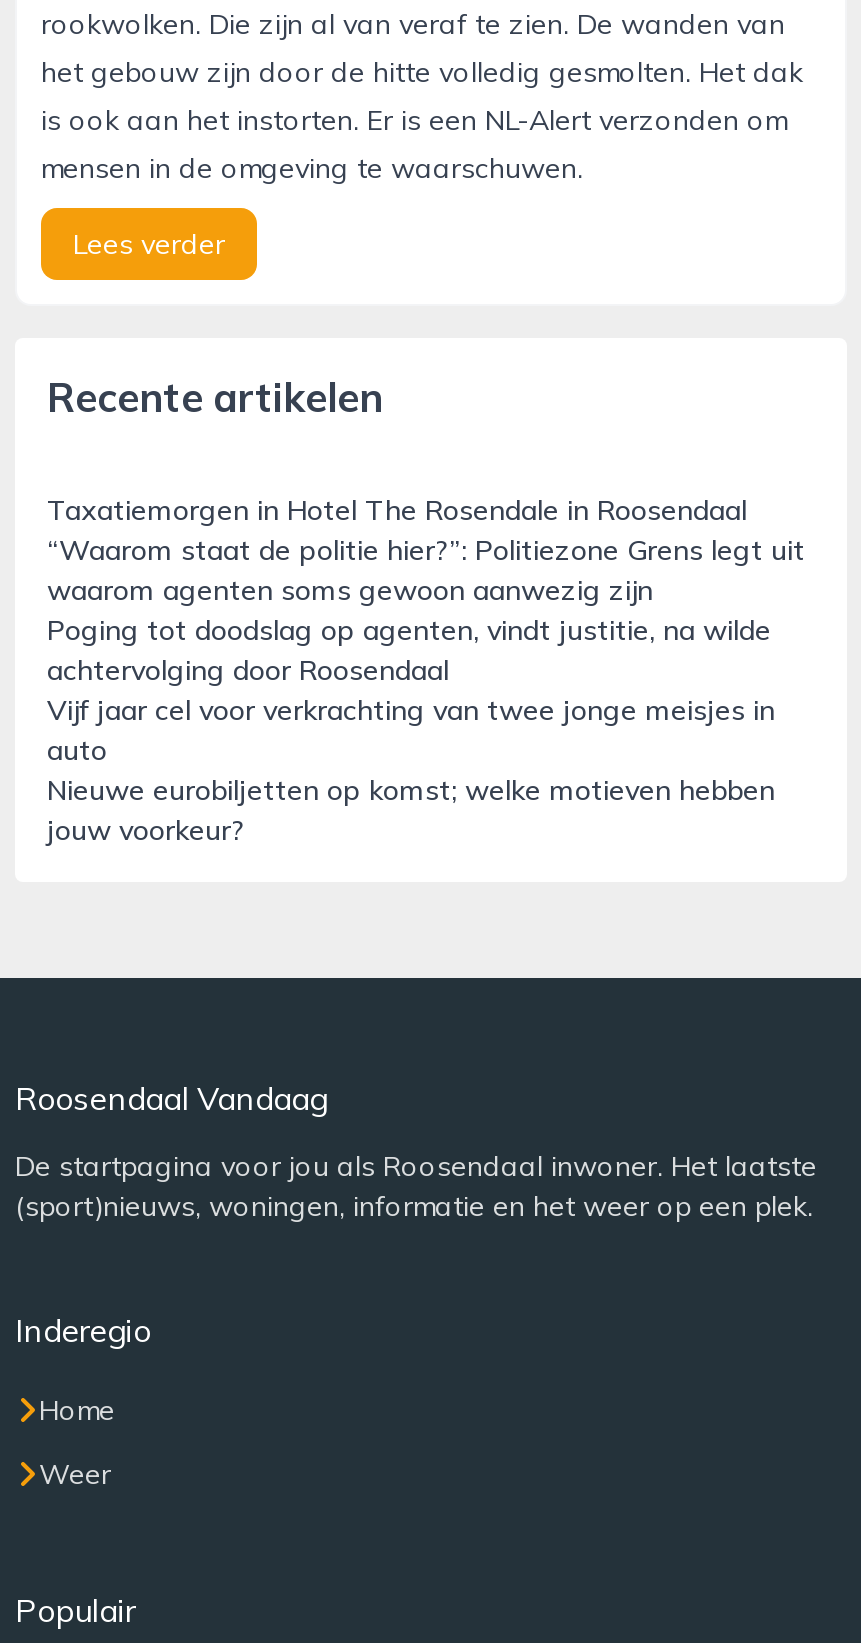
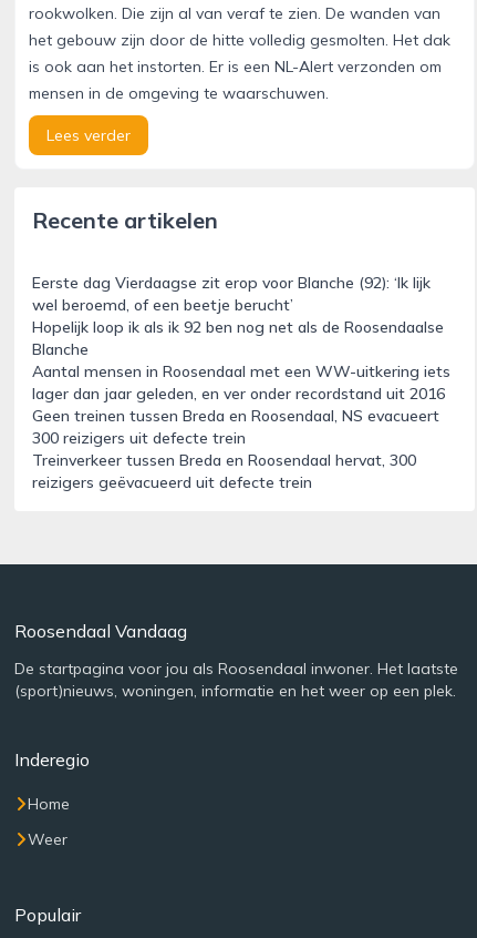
[47,492,805,848] Taxatiemorgen in Hotel The Rosendale in Roosendaal | “Waarom staat de politie hier?”: Politiezone Grens legt uit | waarom agenten soms gewoon aanwezig zijn | Poging tot doodslag op agenten, vindt justitie, na wilde | achtervolging door Roosendaal | Vijf jaar cel voor verkrachting van twee jonge meisjes in | auto | Nieuwe eurobiljetten op komst; welke motieven hebben | jouw voorkeur? -> [32,273,450,492] Eerste dag Vierdaagse zit erop voor Blanche (92): ‘Ik lijk | wel beroemd, of een beetje berucht’ | Hopelijk loop ik als ik 92 ben nog net als de Roosendaalse | Blanche | Aantal mensen in Roosendaal met een WW-uitkering iets | lager dan jaar geleden, en ver onder recordstand uit 2016 | Geen treinen tussen Breda en Roosendaal, NS evacueert | 300 reizigers uit defecte trein | Treinverkeer tussen Breda en Roosendaal hervat, 300 | reizigers geëvacueerd uit defecte trein

